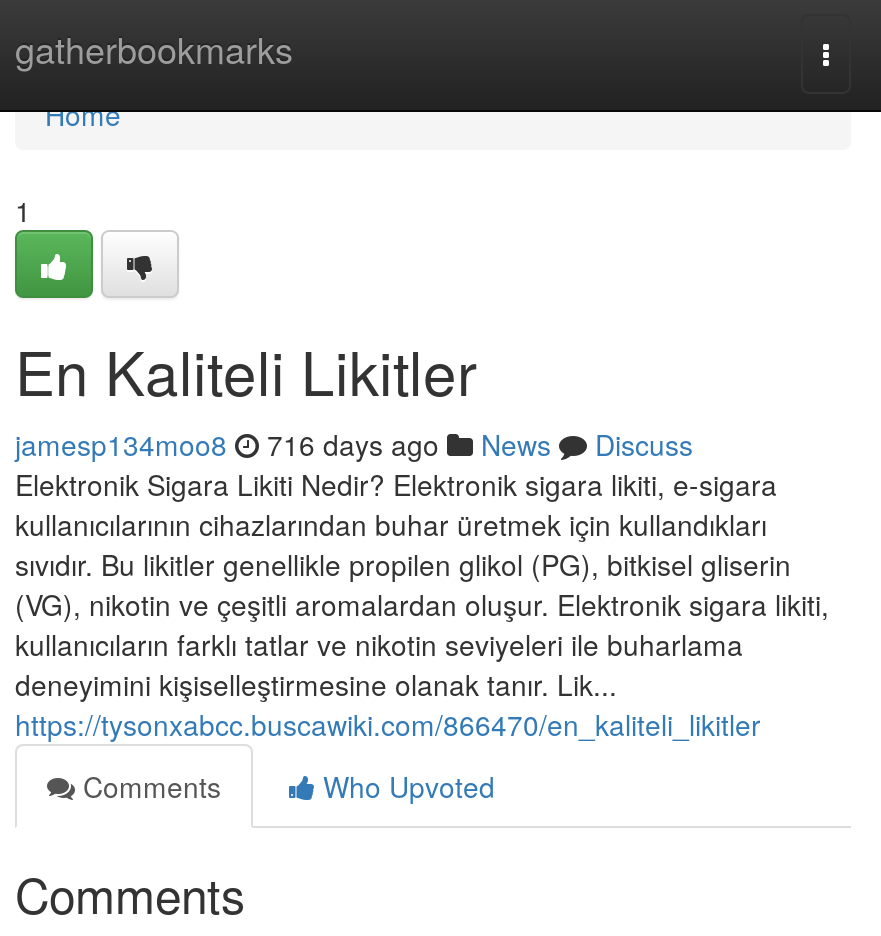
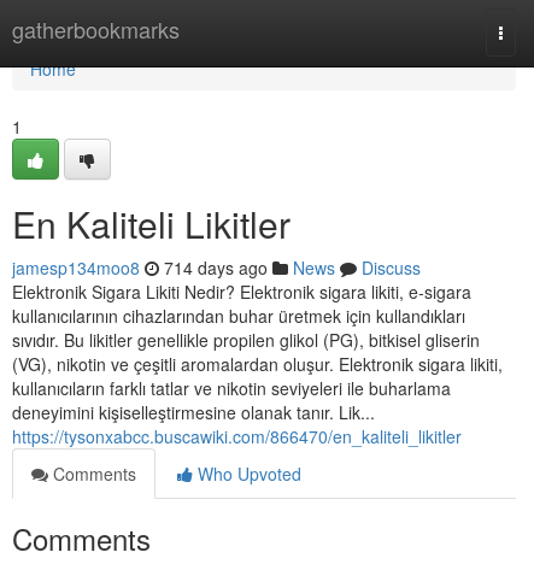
[15,424,693,464] jamesp134moo8 716 days ago News Discuss -> [12,255,421,280] jamesp134moo8 714 days ago News Discuss

